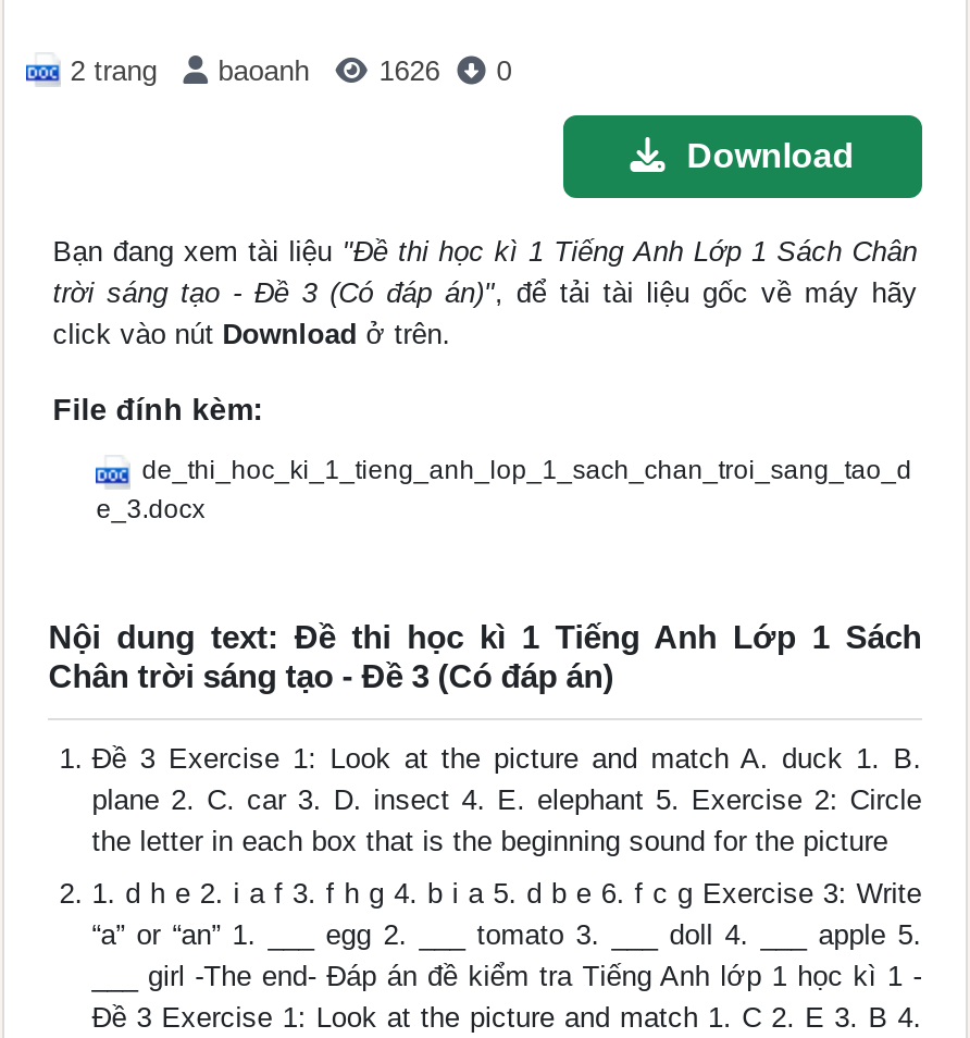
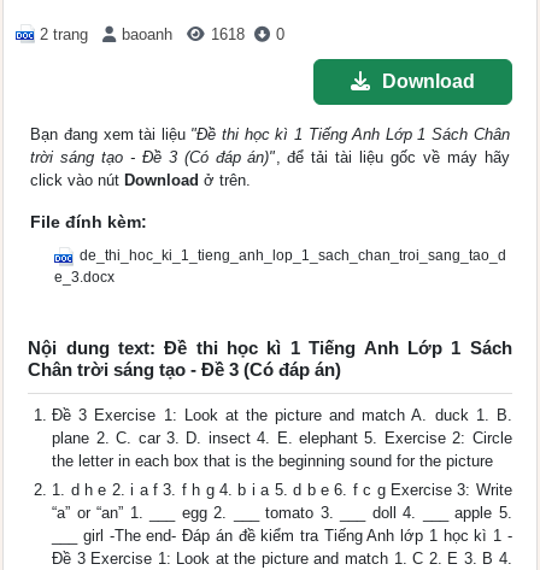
[379,54,512,87] 1626 0 -> [211,25,285,43] 1618 0

